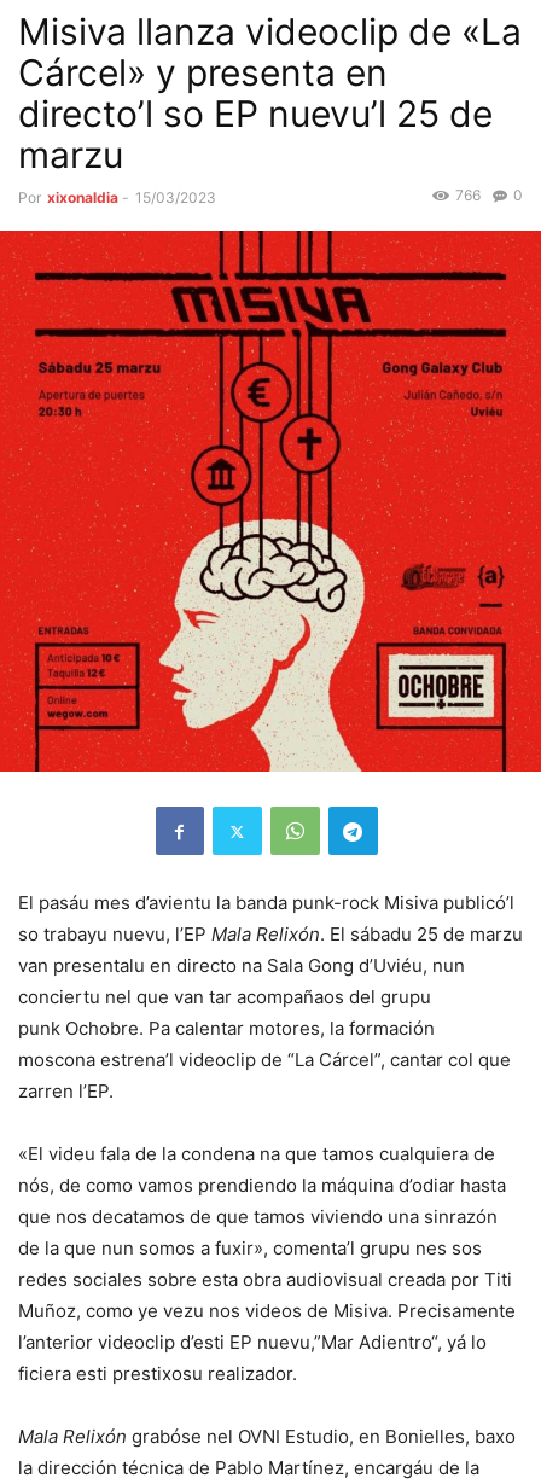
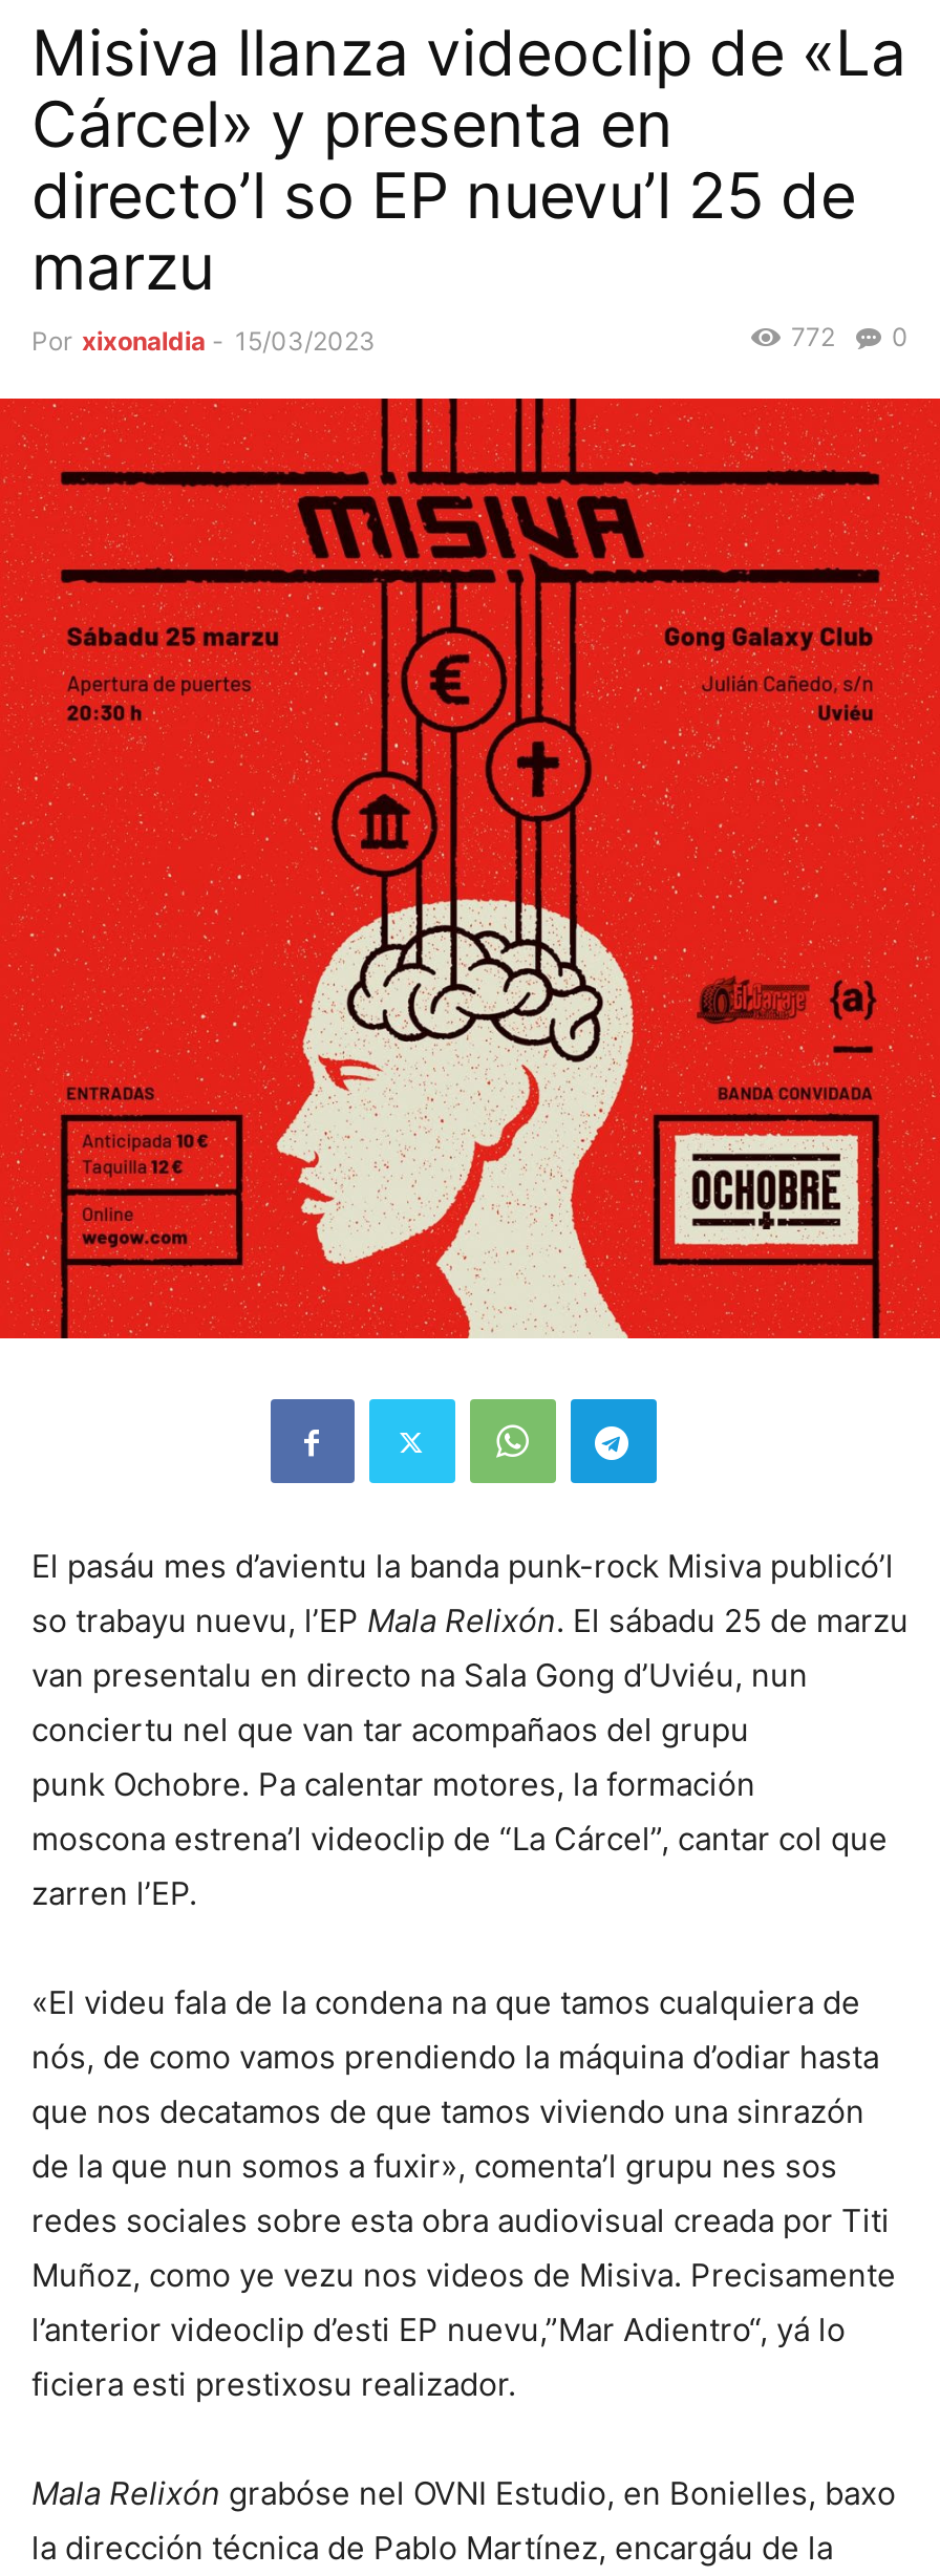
[455,186,523,204] 766 0 -> [791,321,909,352] 772 0

